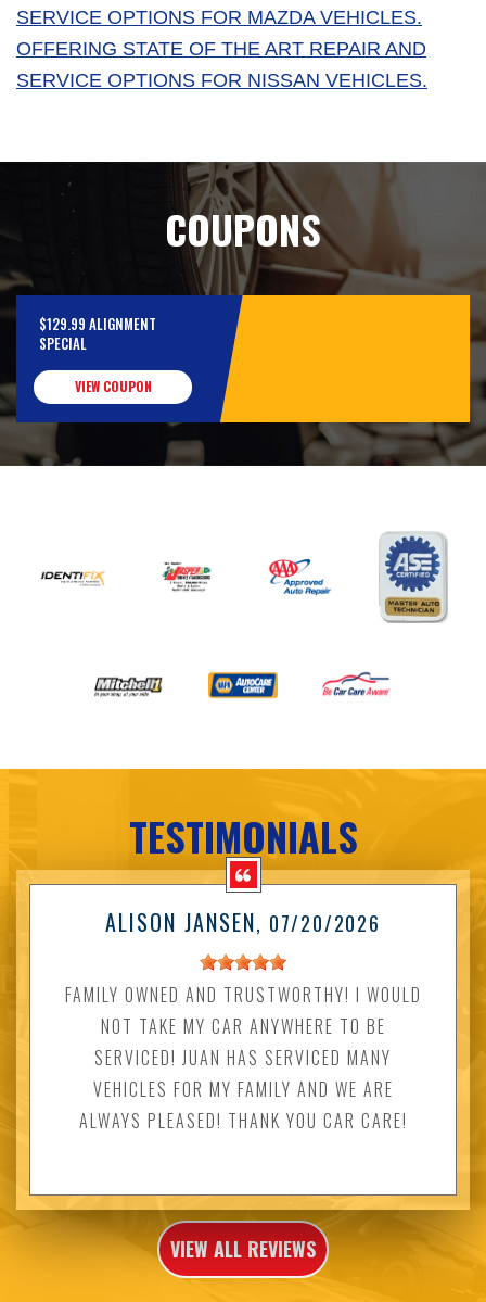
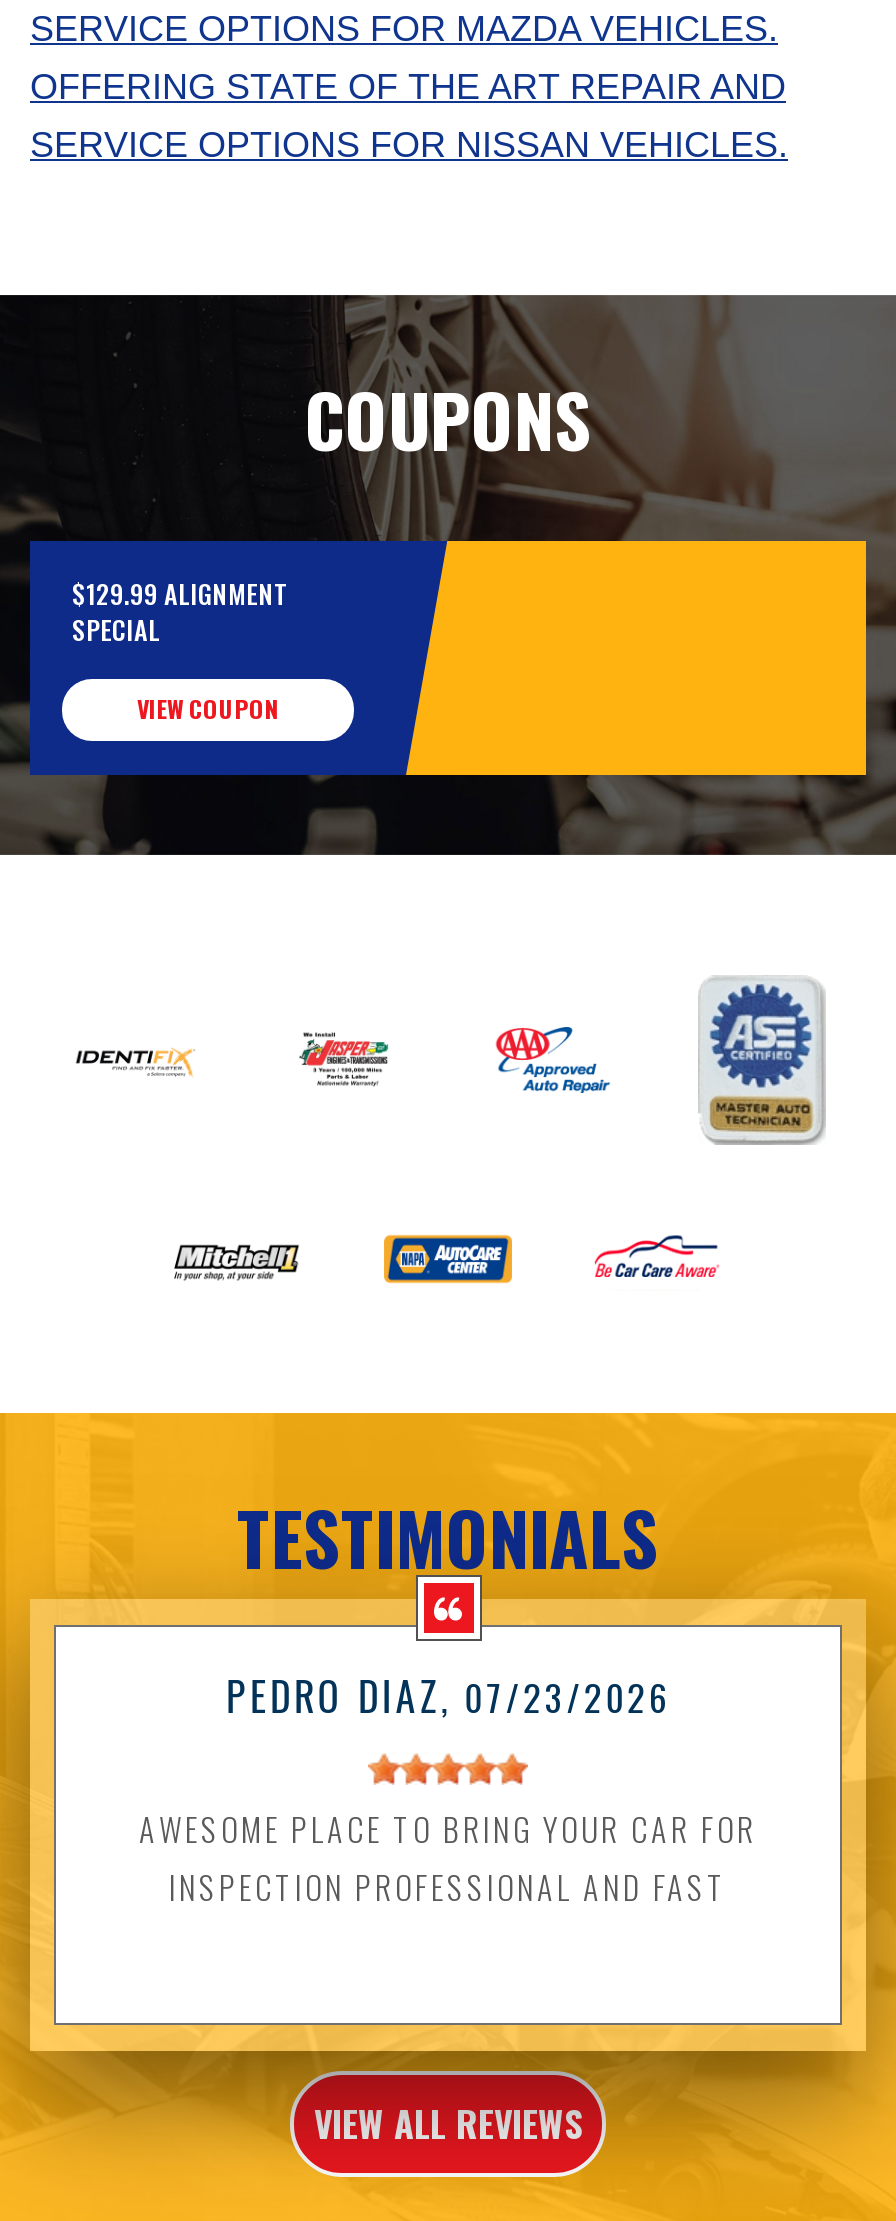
[105,906,381,938] ALISON JANSEN, 07/20/2026 -> [225,1665,671,1725] PEDRO DIAZ, 07/23/2026
[65,982,421,1134] FAMILY OWNED AND TRUSTWORTHY! I WOULD | NOT TAKE MY CAR ANYWHERE TO BE | SERVICED! JUAN HAS SERVICED MANY | VEHICLES FOR MY FAMILY AND WE ARE | ALWAYS PLEASED! THANK YOU CAR CARE! -> [139,1805,757,1911] AWESOME PLACE TO BRING YOUR CAR FOR | INSPECTION PROFESSIONAL AND FAST

